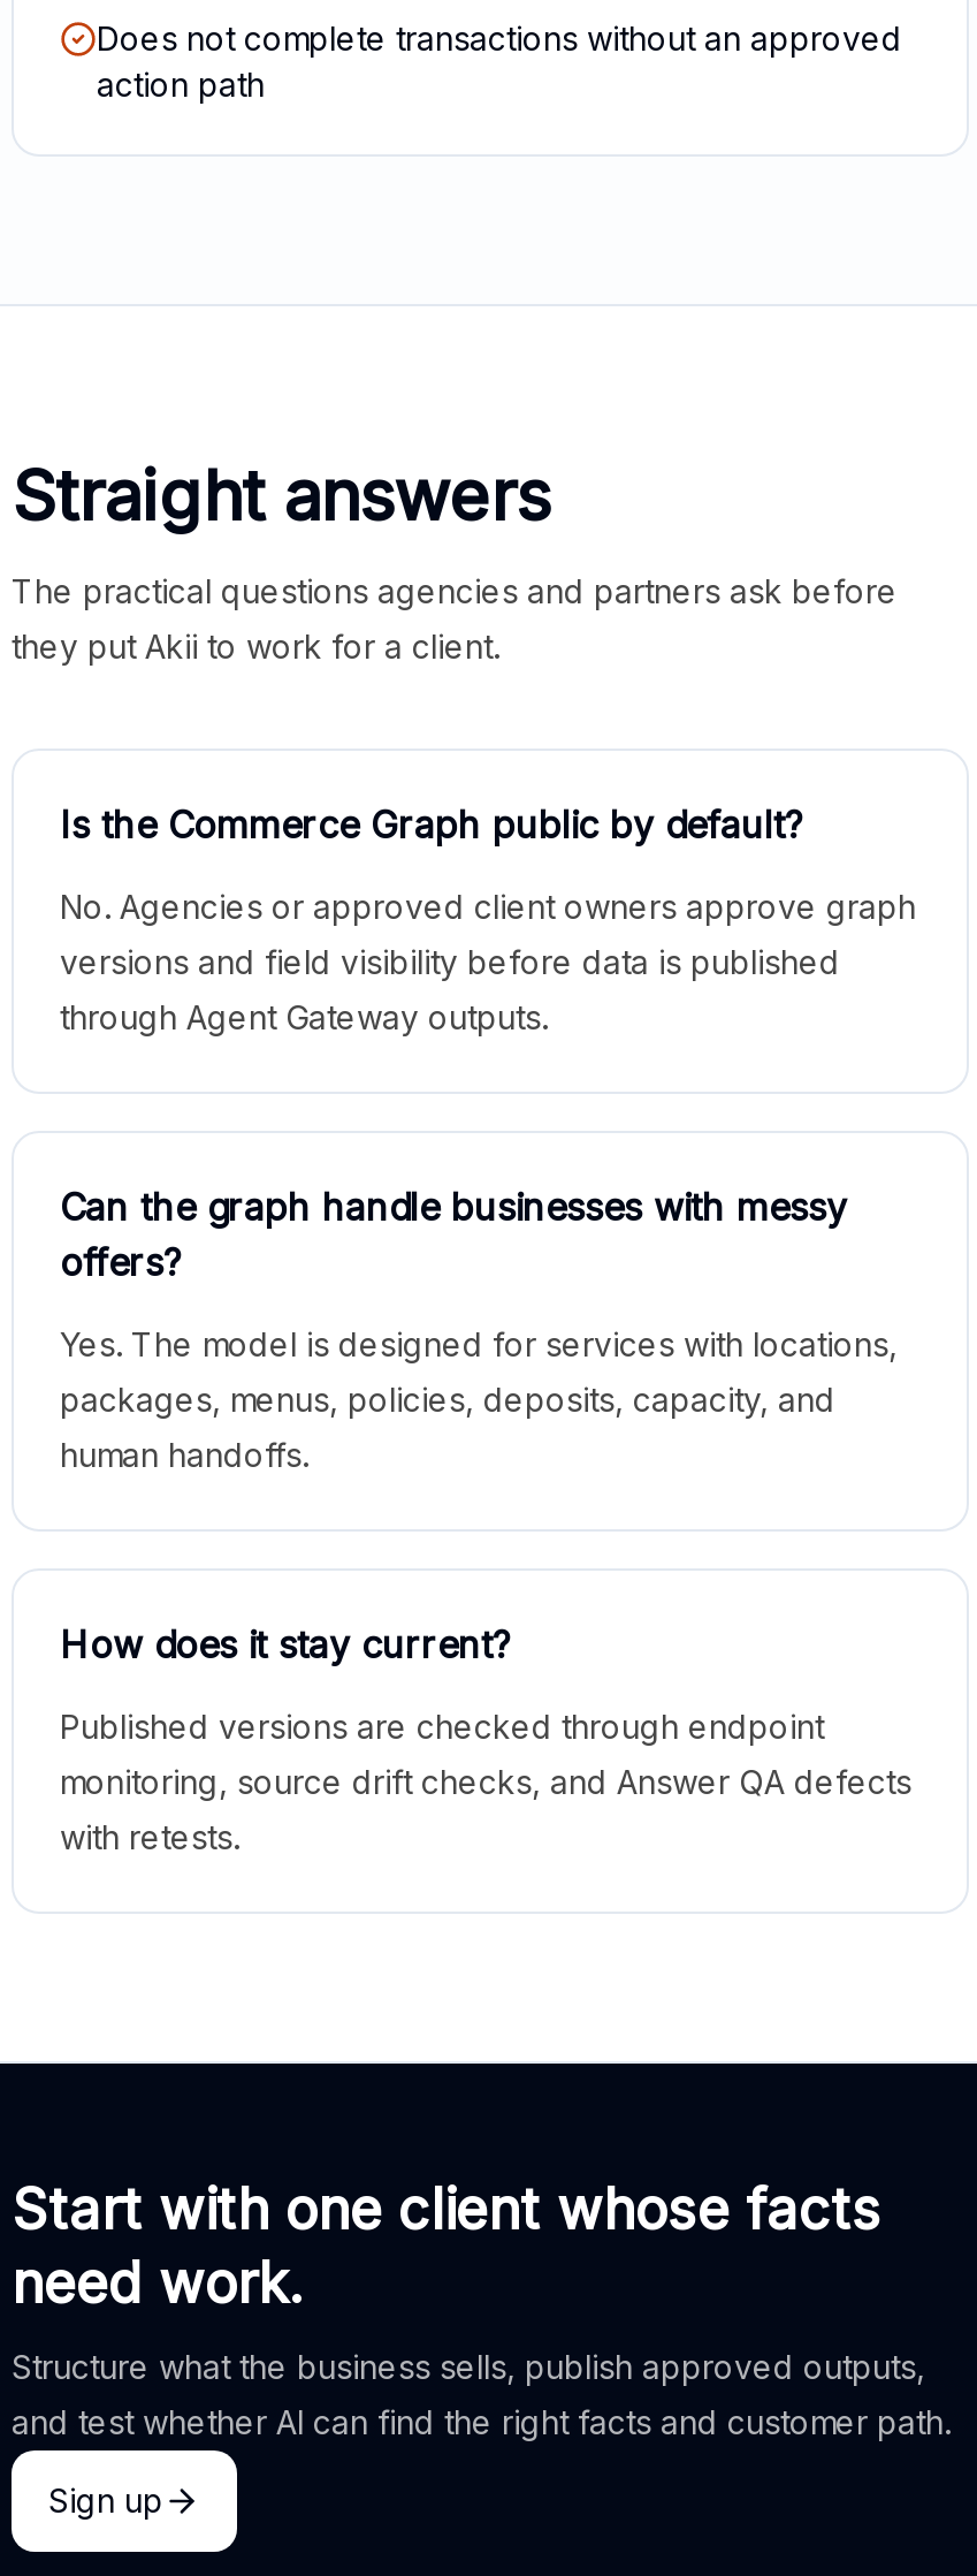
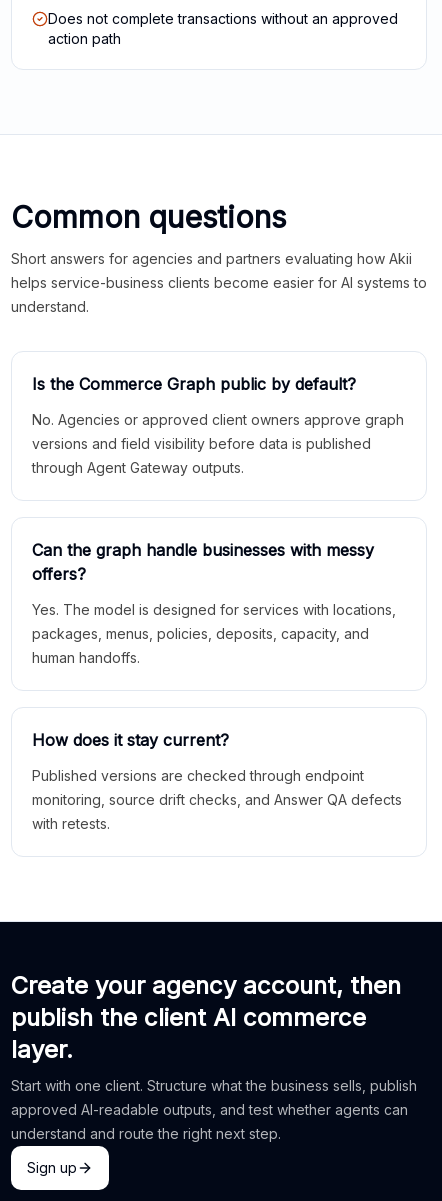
[12,454,898,666] Straight answers | The practical questions agencies and partners ask before | they put Akii to work for a client. -> [11,199,427,315] Common questions | Short answers for agencies and partners evaluating how Akii | helps service-business clients become easier for AI systems to | understand.
[12,2176,951,2441] Start with one client whose facts | need work. | Structure what the business sells, publish approved outputs, | and test whether AI can find the right facts and customer path. -> [11,971,417,1142] Create your agency account, then | publish the client AI commerce | layer. | Start with one client. Structure what the business sells, publish | approved AI-readable outputs, and test whether agents can | understand and route the right next step.

